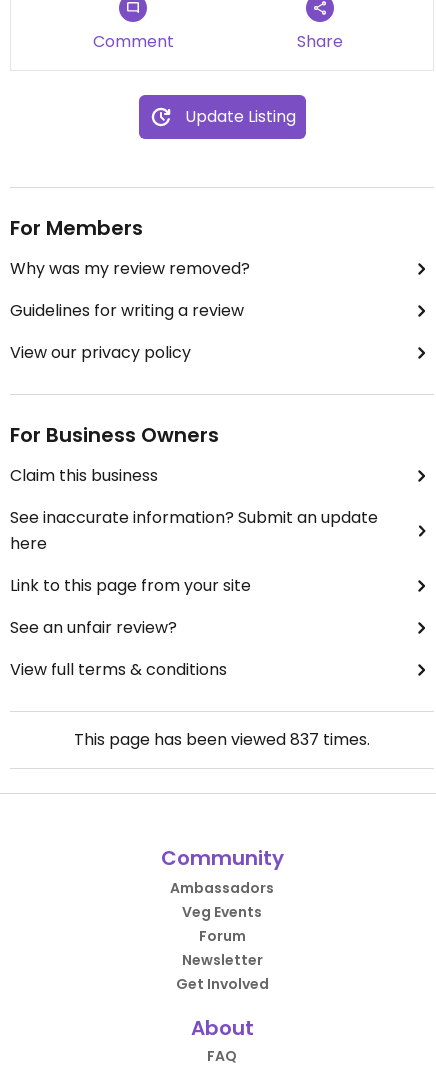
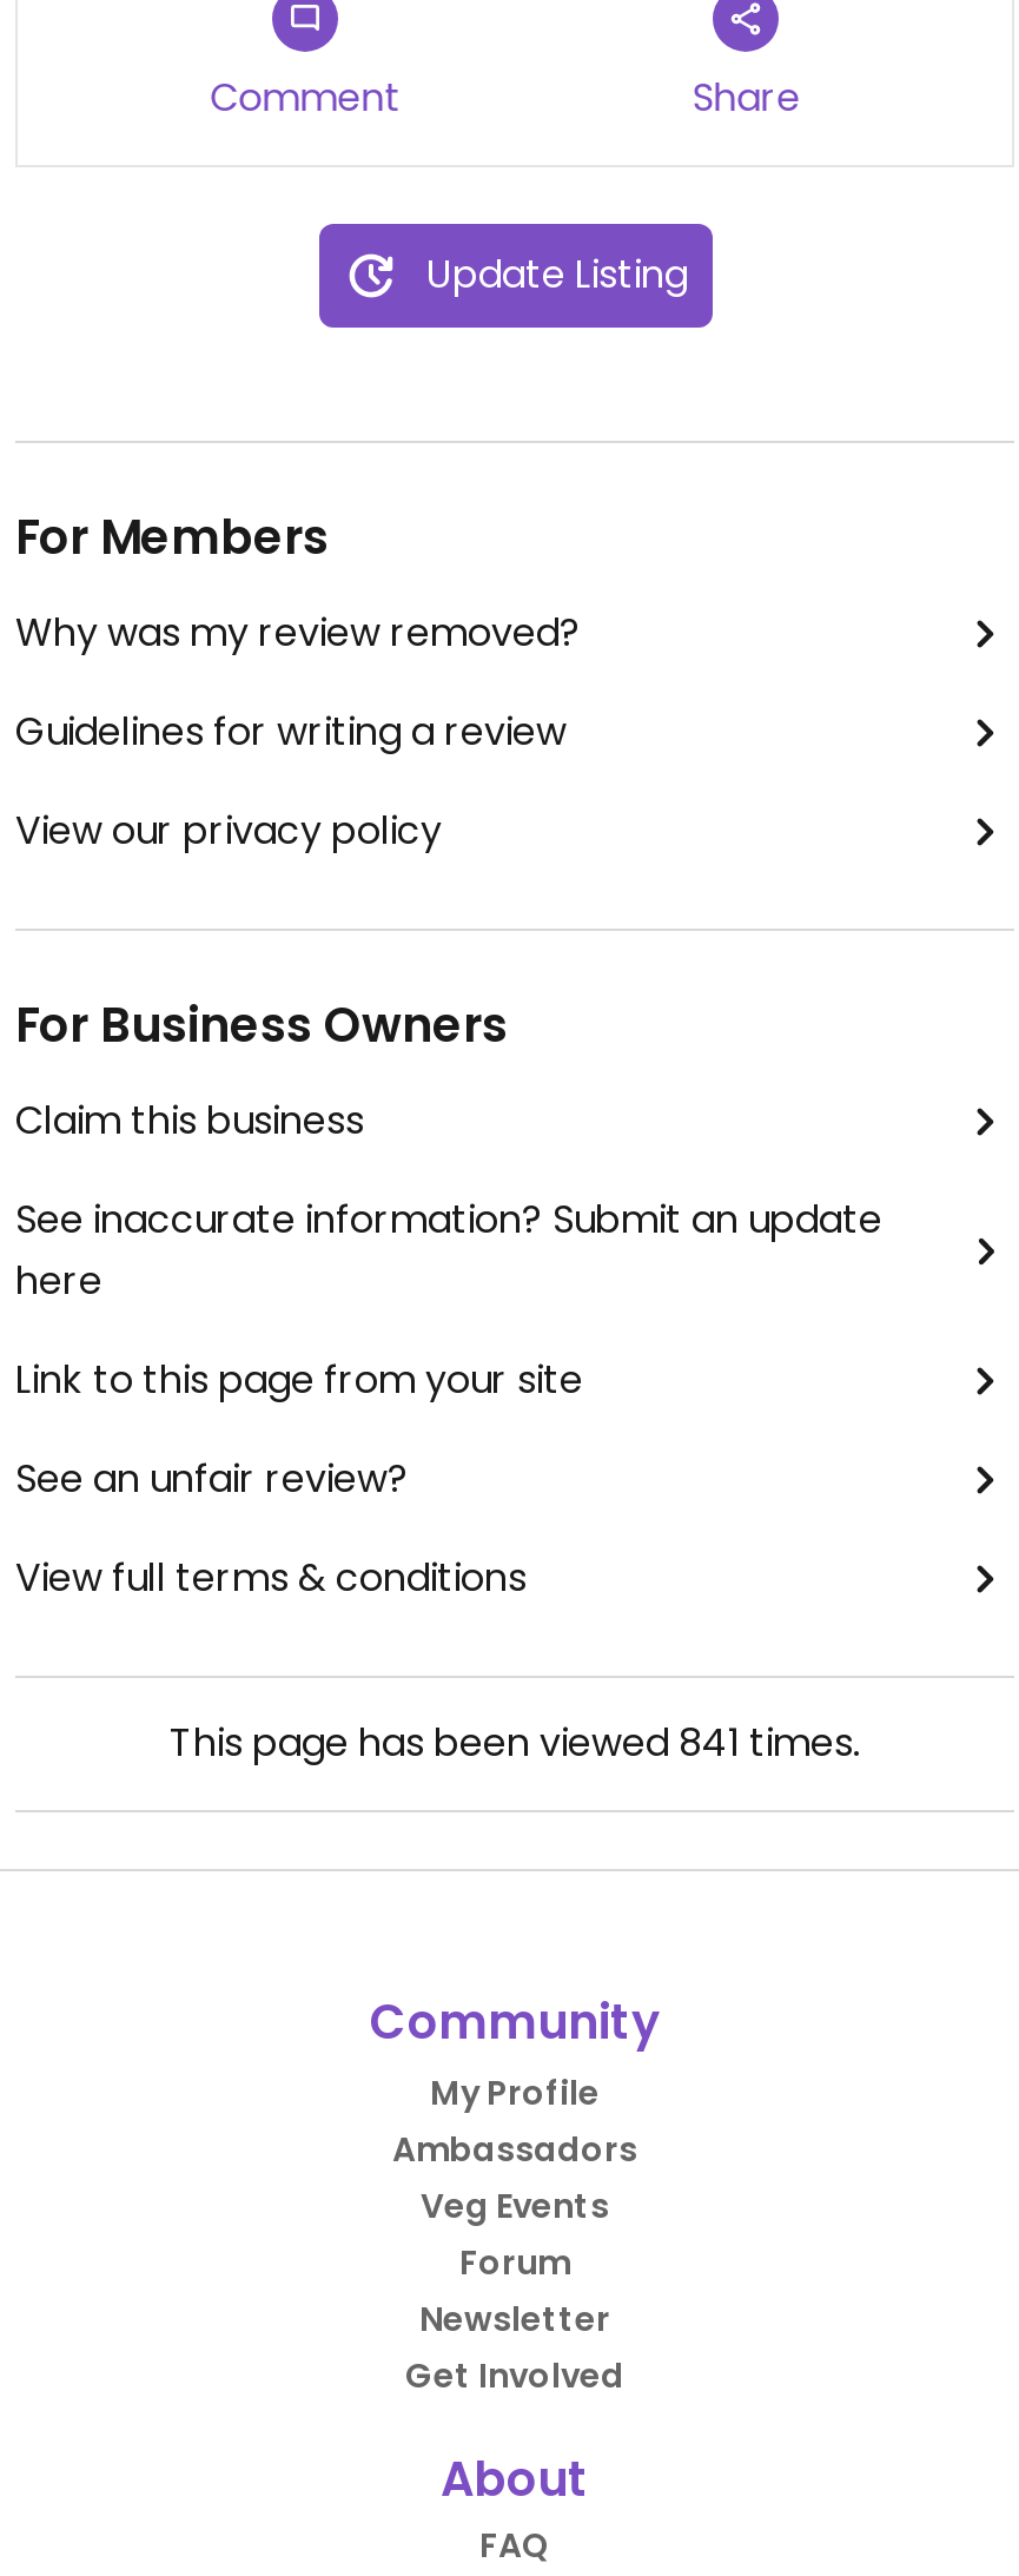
[74,728,370,751] This page has been viewed 837 times. -> [170,1716,860,1770] This page has been viewed 841 times.
none -> [430,2069,600,2116] My Profile

